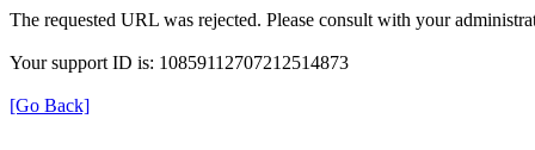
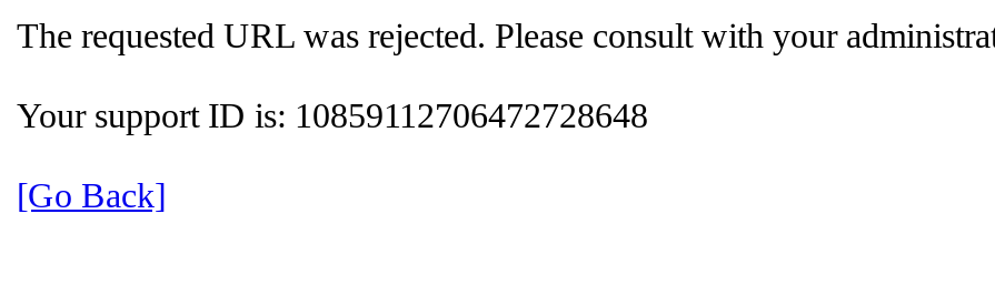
[10,52,349,73] Your support ID is: 10859112707212514873 -> [17,96,648,134] Your support ID is: 10859112706472728648

